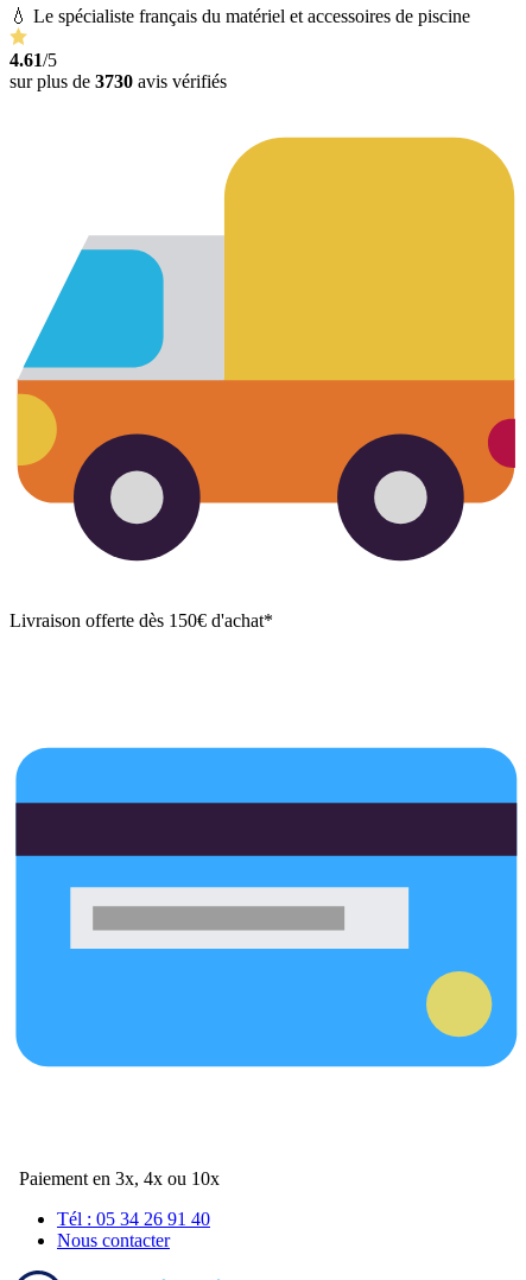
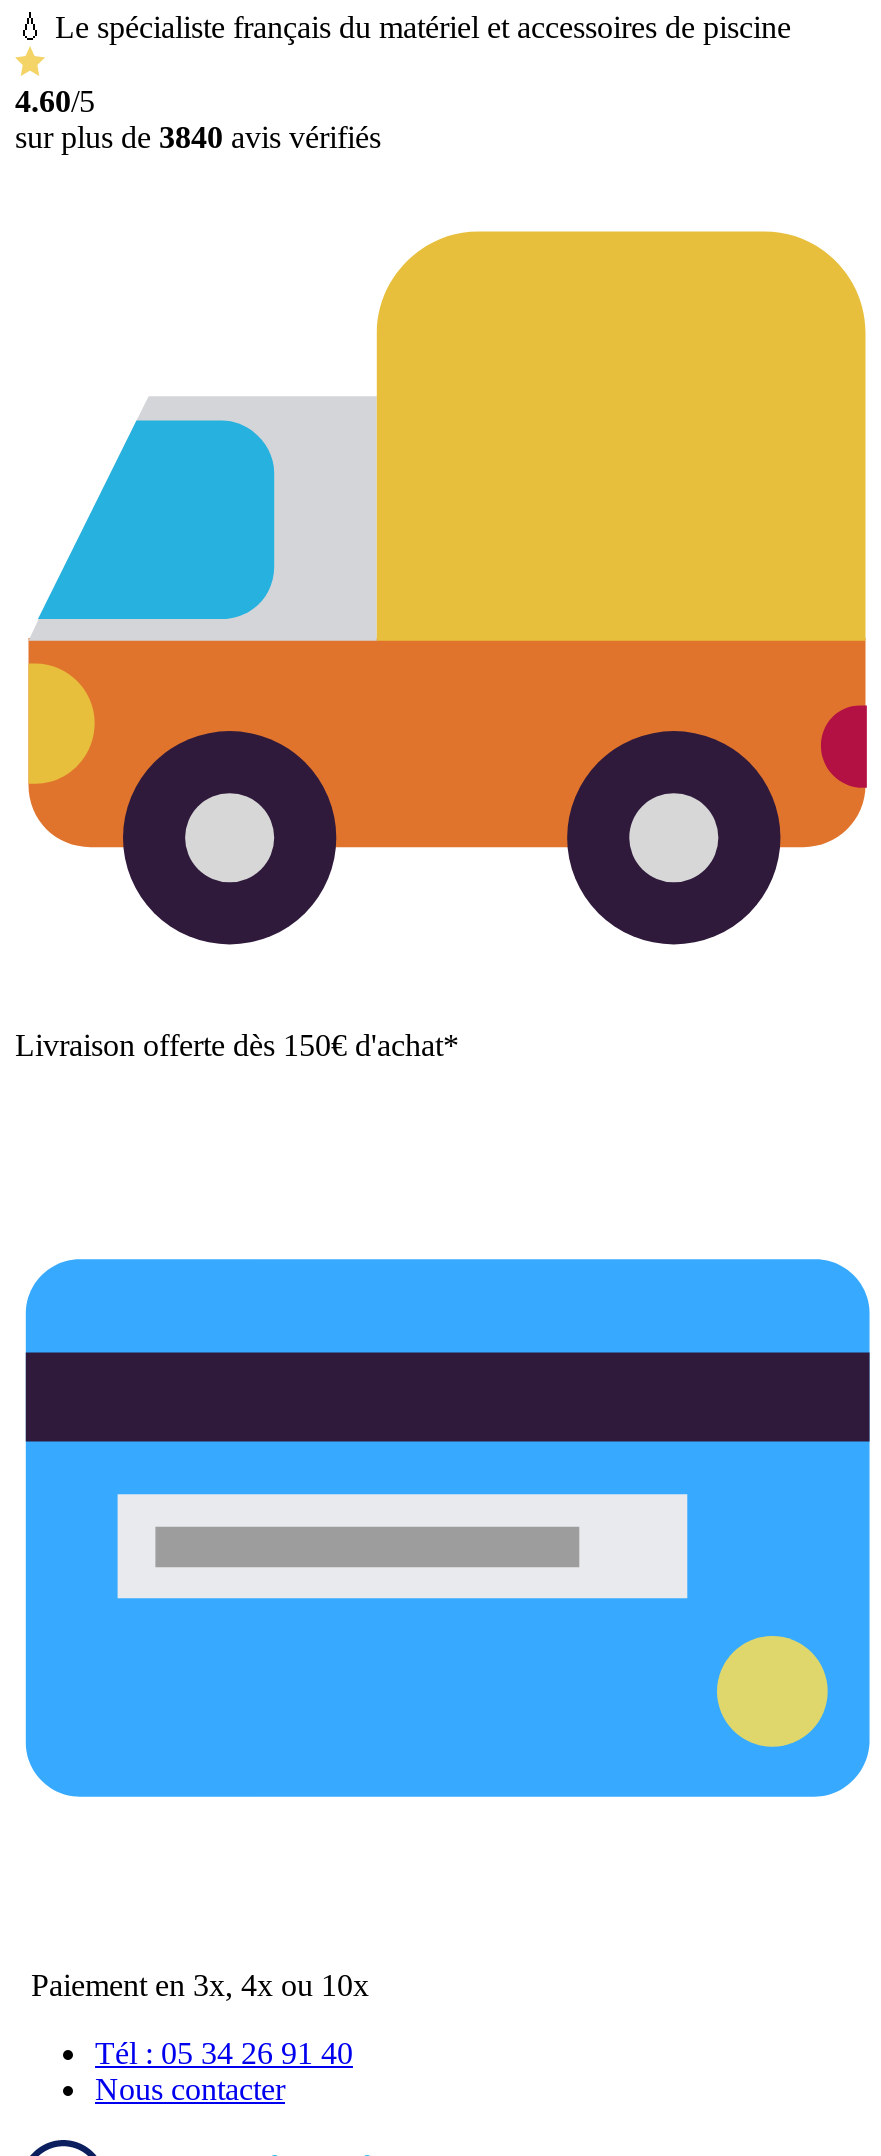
[9,50,57,70] 4.61/5 -> [15,84,95,118] 4.60/5
[9,71,227,91] sur plus de 3730 avis vérifiés -> [15,120,381,154] sur plus de 3840 avis vérifiés

